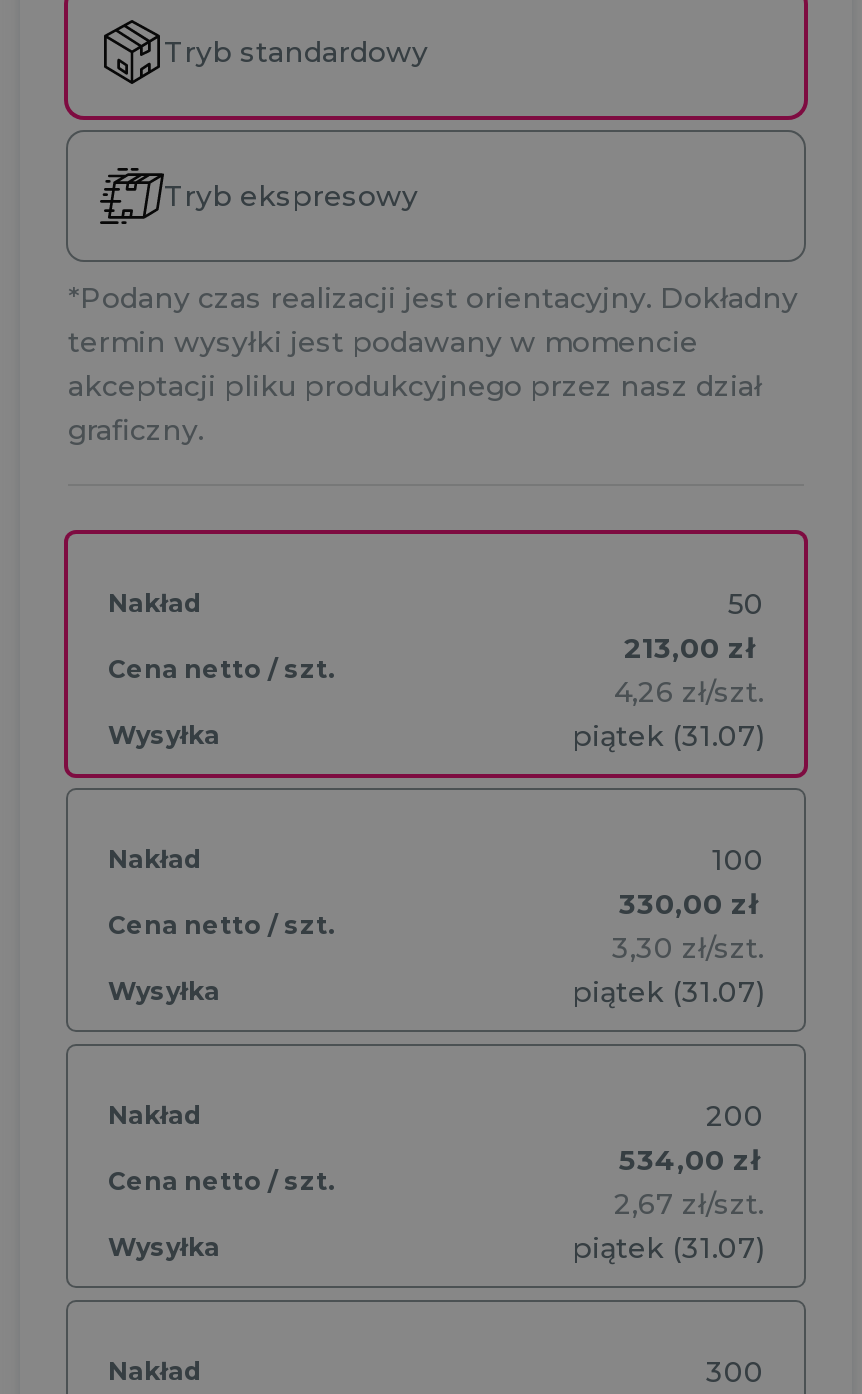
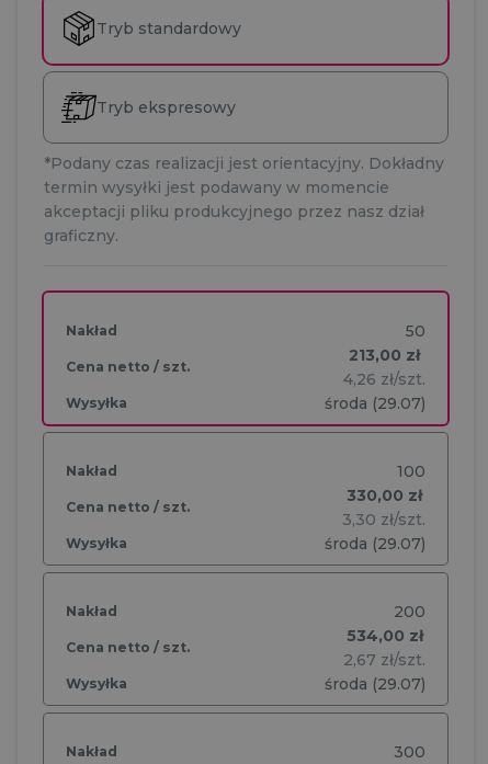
[572,717,764,753] piątek (31.07) -> [325,393,425,413] środa (29.07)
[572,973,764,1009] piątek (31.07) -> [325,533,425,553] środa (29.07)
[572,1229,764,1265] piątek (31.07) -> [325,674,425,693] środa (29.07)

